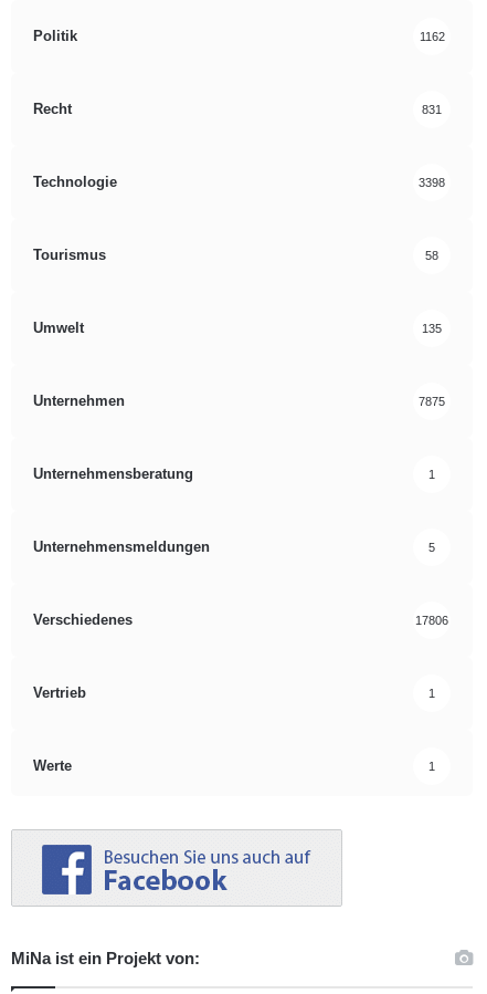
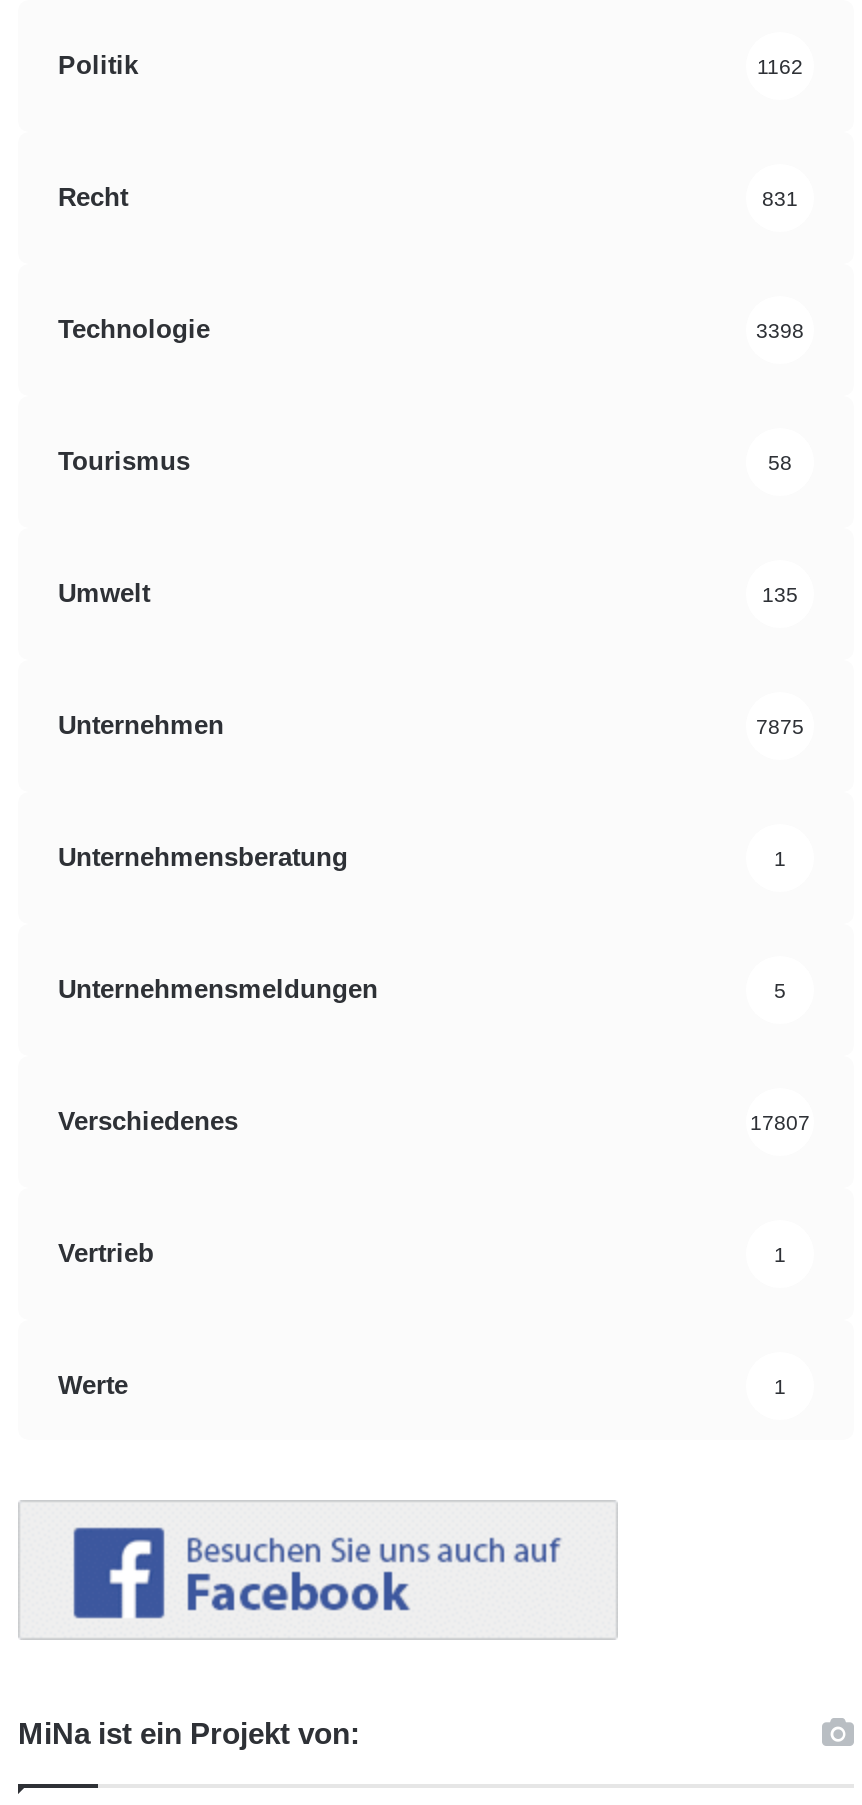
[415,613,448,626] 17806 -> [750,1109,810,1133] 17807

